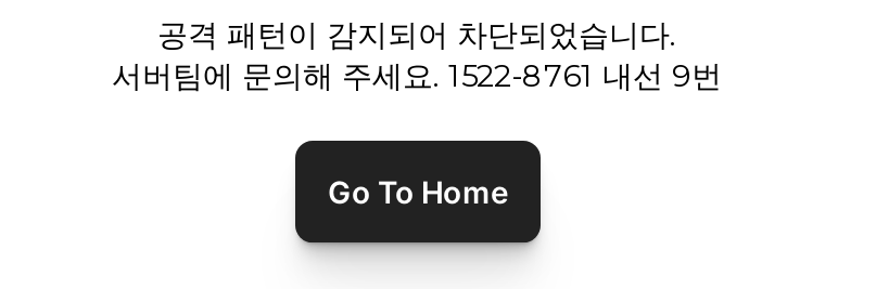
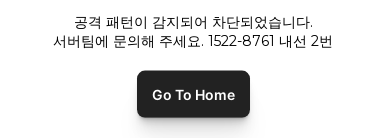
[112,56,722,95] 서버팀에 문의해 주세요. 1522-8761 내선 9번 -> [53,31,333,49] 서버팀에 문의해 주세요. 1522-8761 내선 2번

